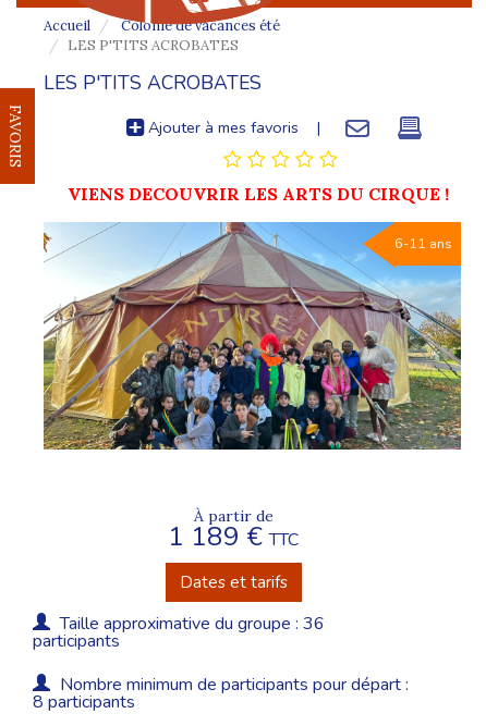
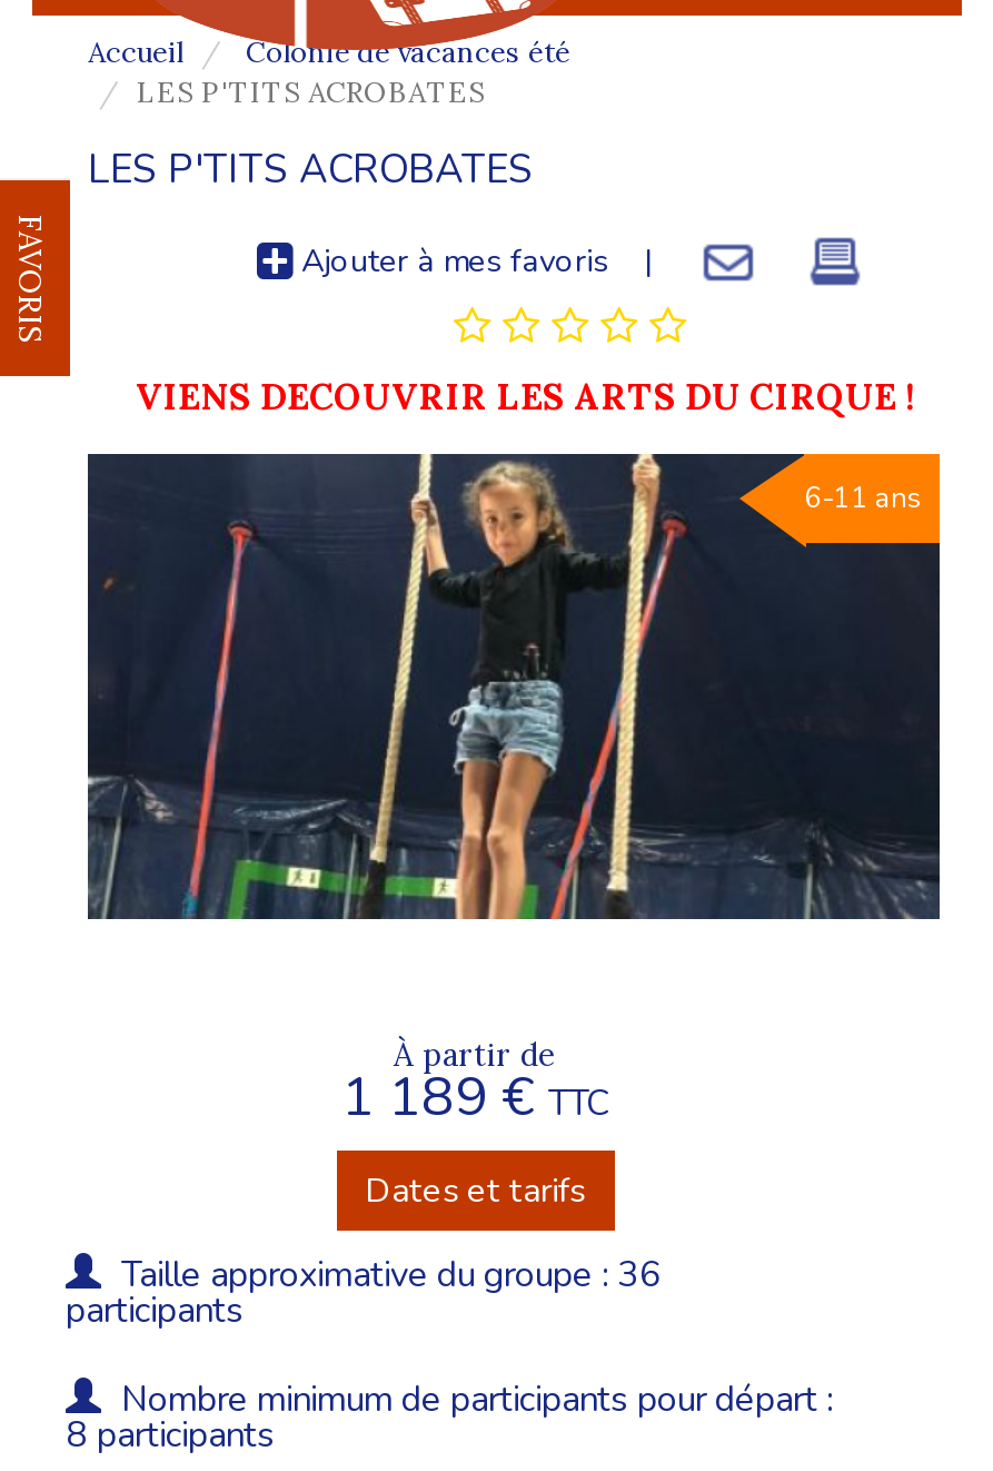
[42,221,462,451] [image] -> [86,452,942,921] [image]

